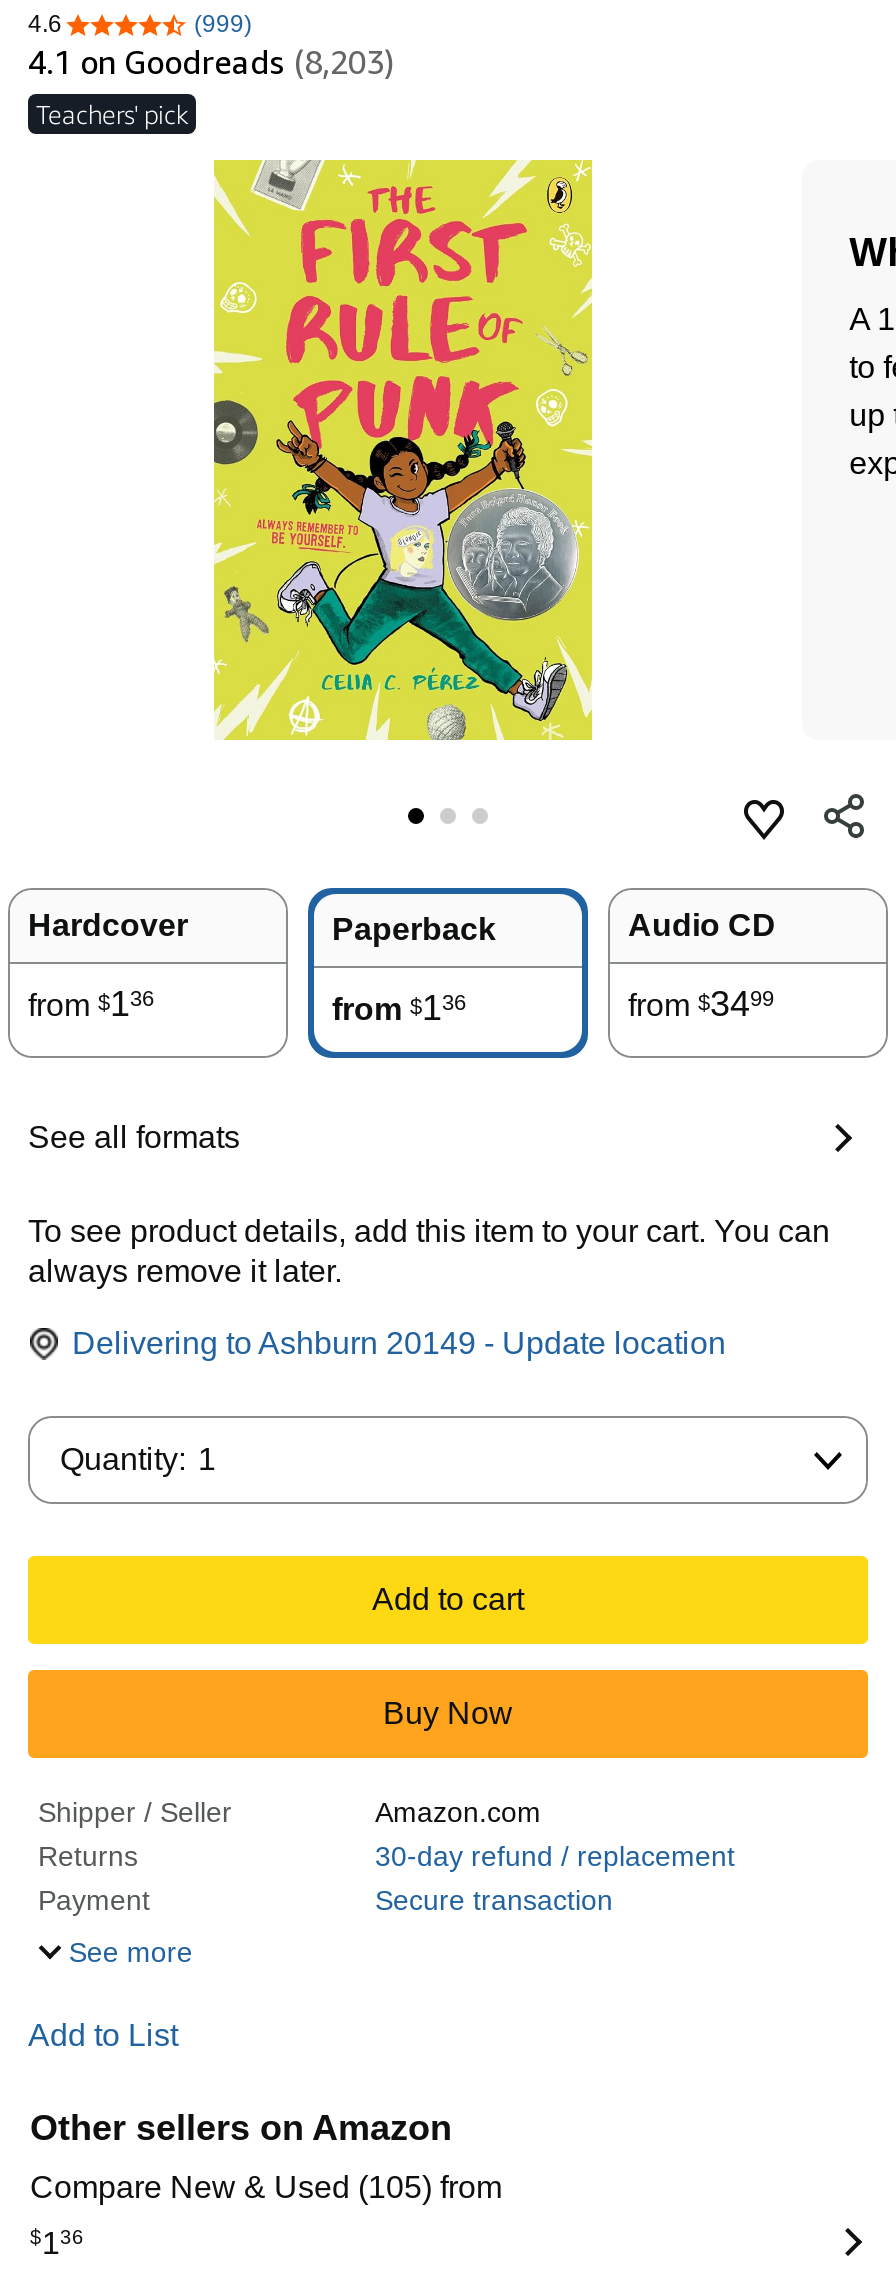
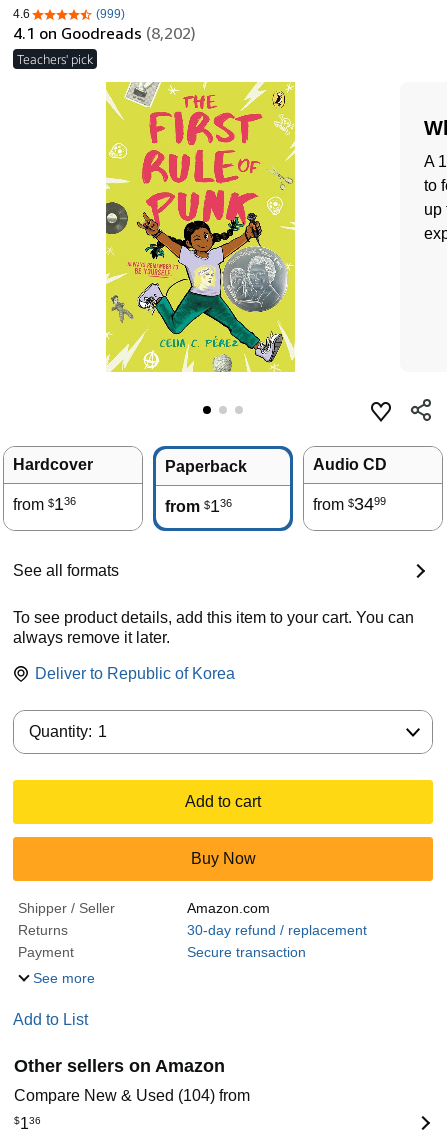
[28,42,394,82] 4.1 on Goodreads (8,203) -> [13,23,196,43] 4.1 on Goodreads (8,202)
[72,1326,726,1360] Delivering to Ashburn 20149 - Update location -> [35,665,235,682] Deliver to Republic of Korea
[30,2170,502,2204] Compare New & Used (105) from -> [14,1087,250,1104] Compare New & Used (104) from

